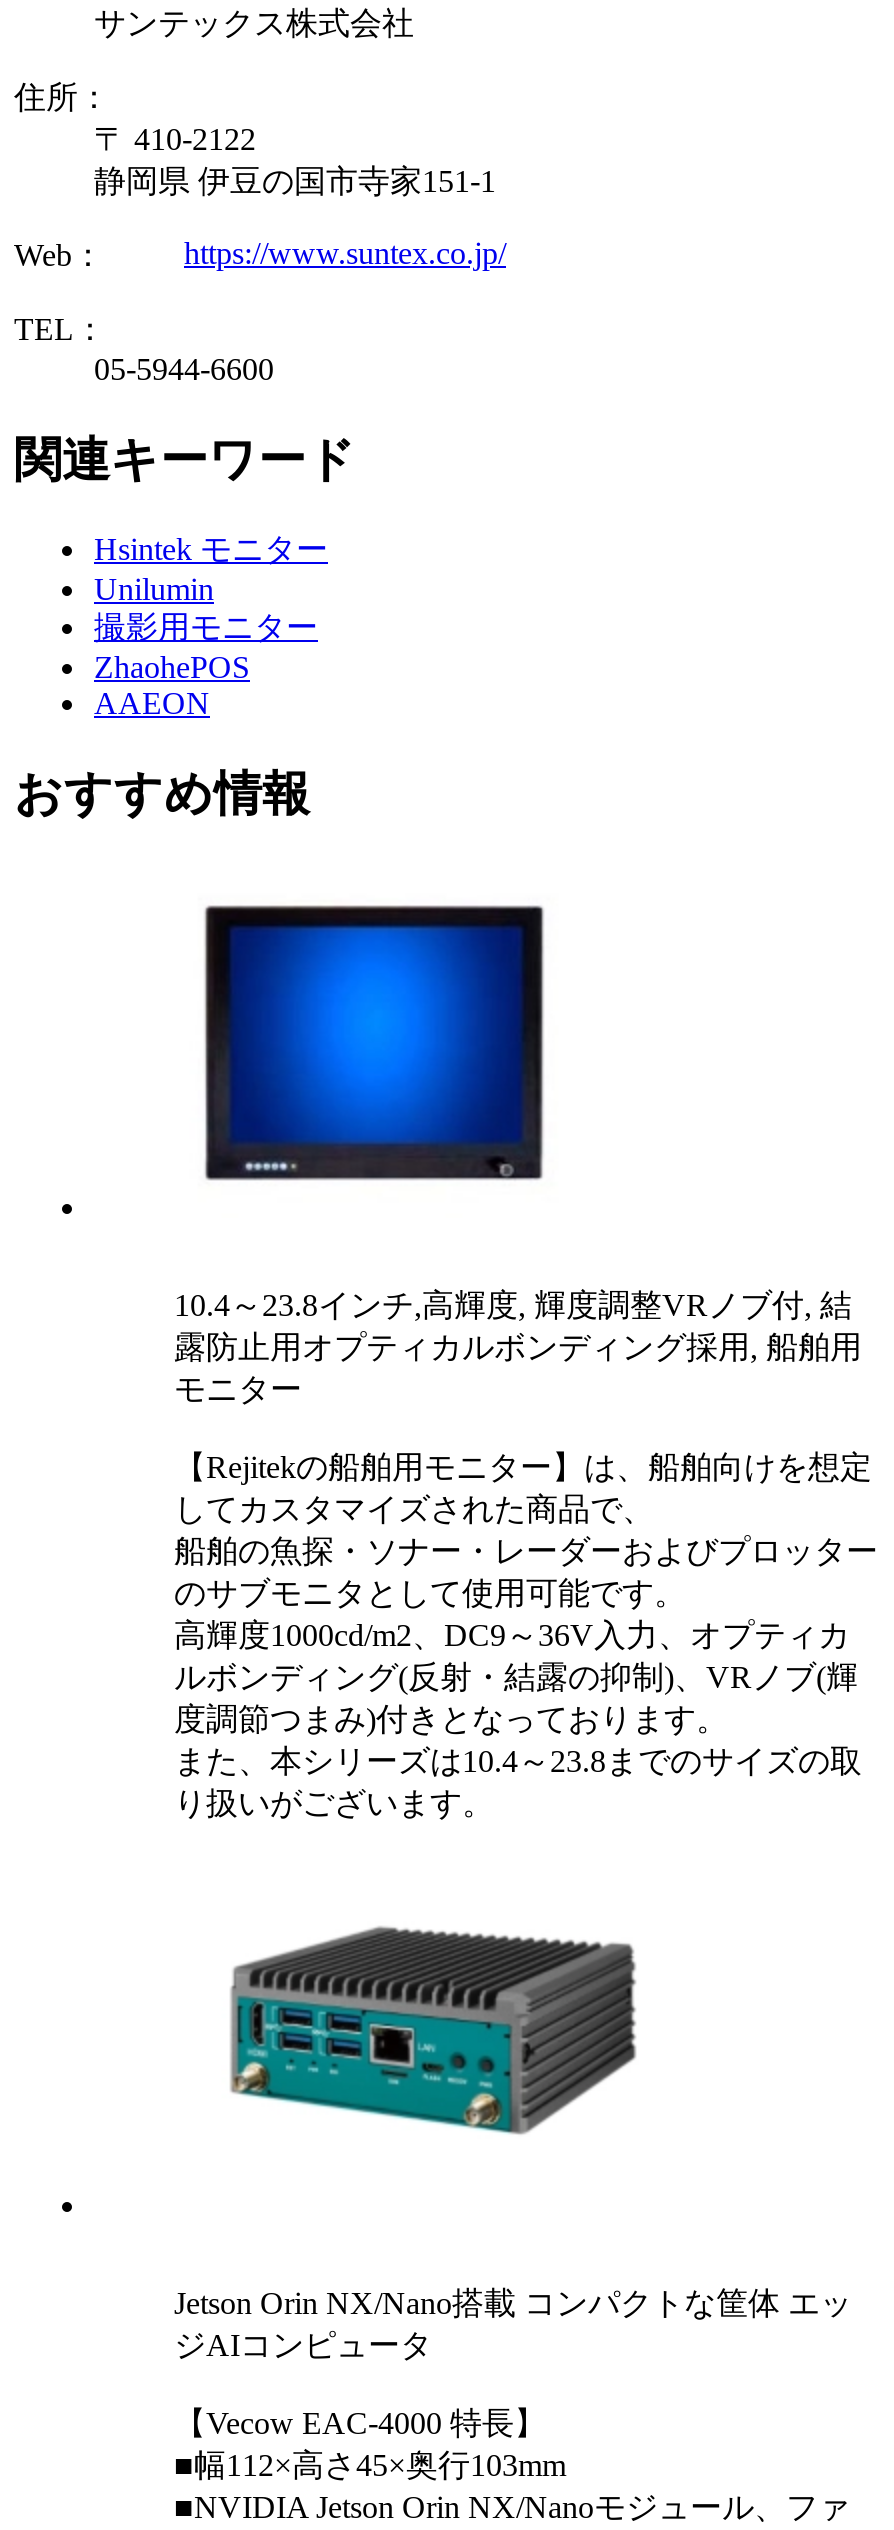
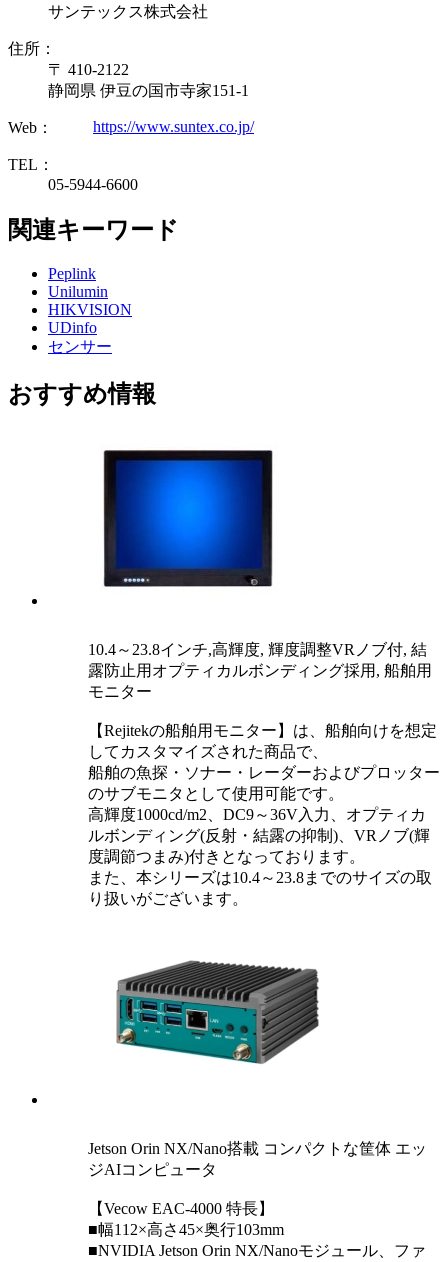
[94,533,328,567] Hsintek モニター -> [48,265,96,282] Peplink
[94,611,318,721] 撮影用モニター | ZhaohePOS | AAEON -> [48,301,132,355] HIKVISION | UDinfo | センサー

